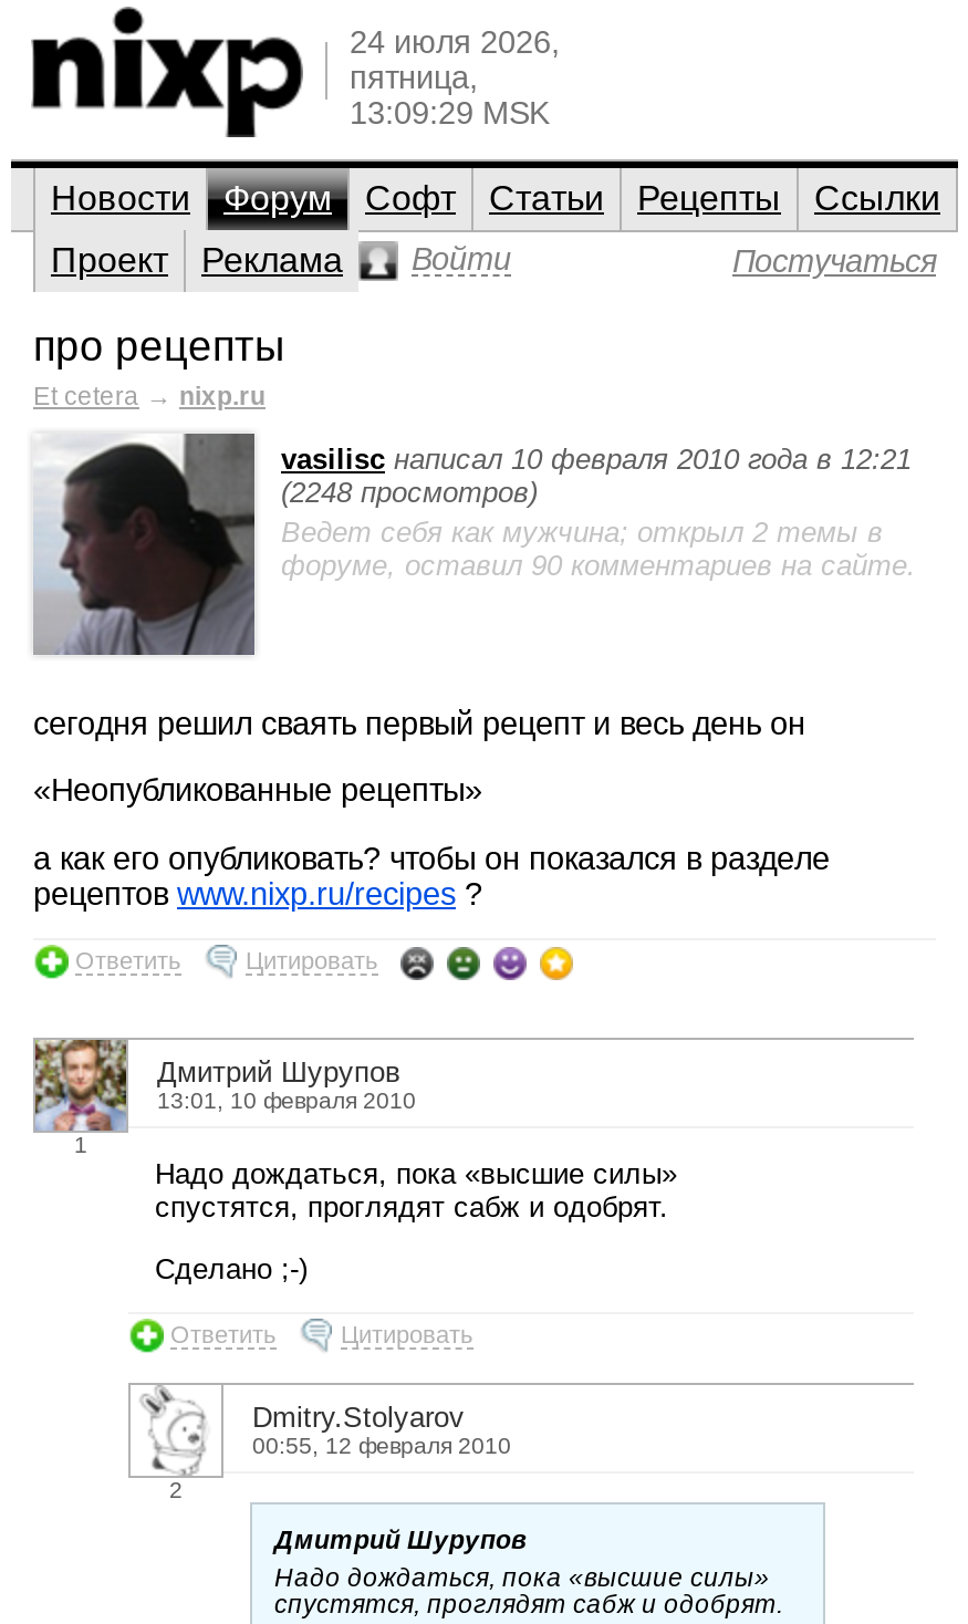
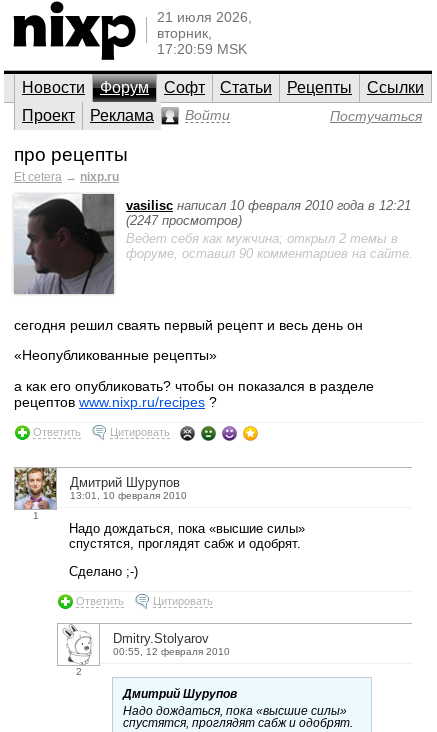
[350,24,560,131] 24 июля 2026, | пятница, | 13:09:29 MSK -> [157,9,252,57] 21 июля 2026, | вторник, | 17:20:59 MSK
[281,476,538,509] (2248 просмотров) -> [126,213,242,228] (2247 просмотров)

